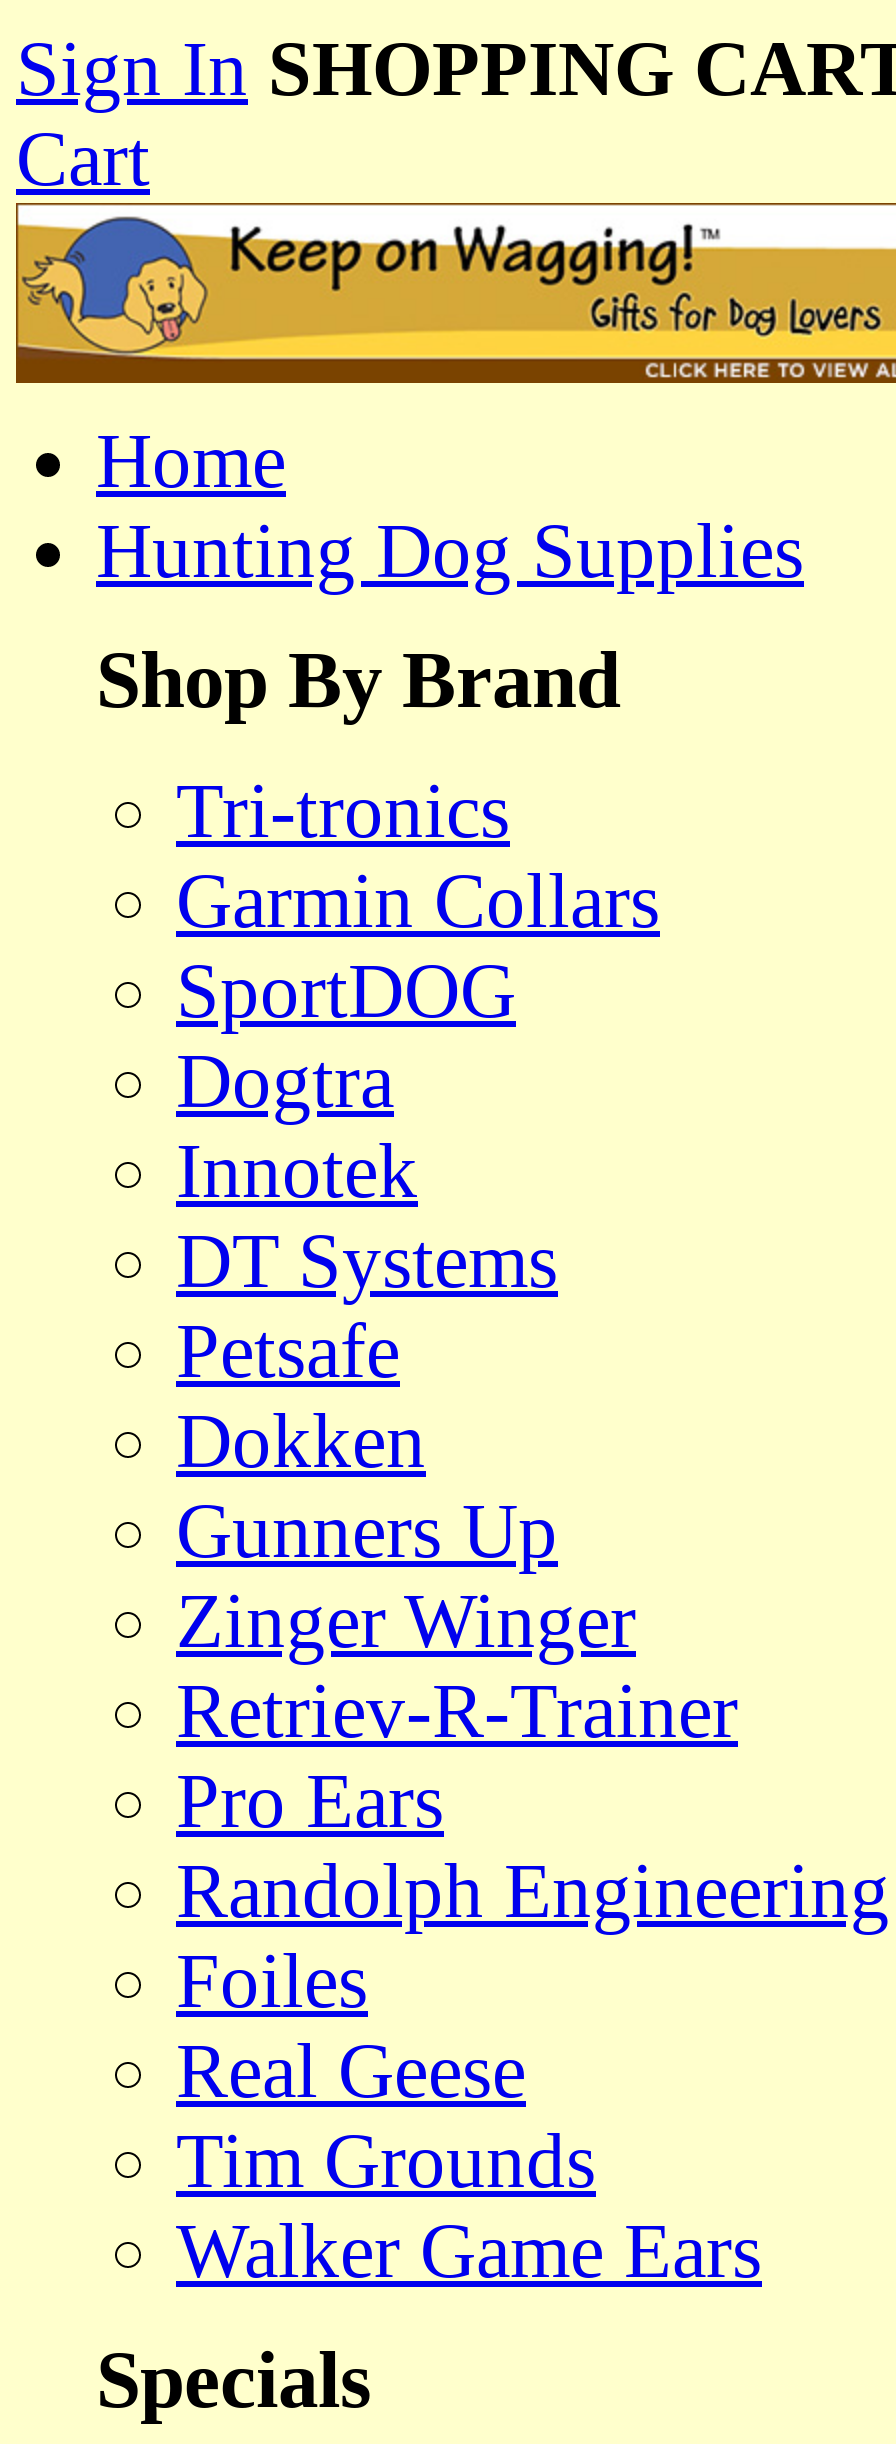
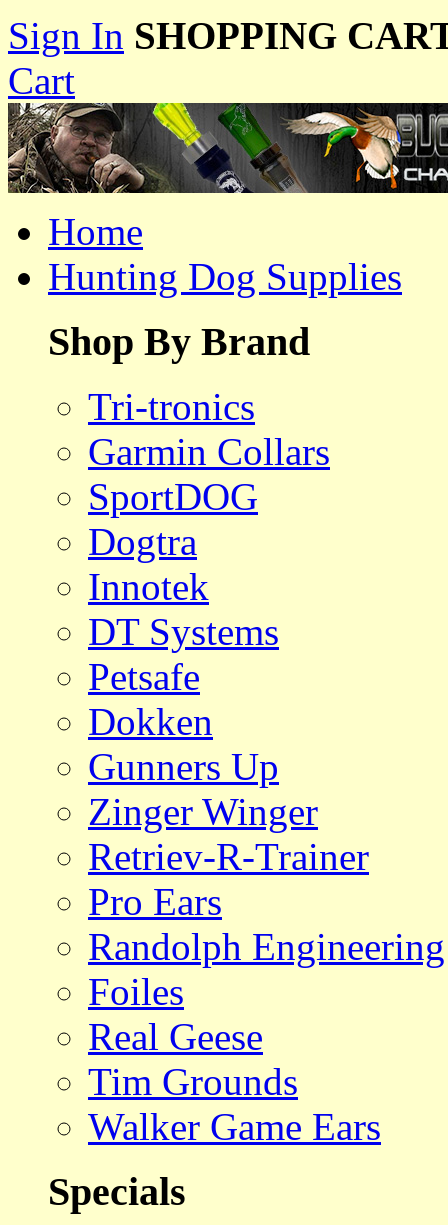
[14,201,890,385] [image] -> [7,102,445,194] [image]

